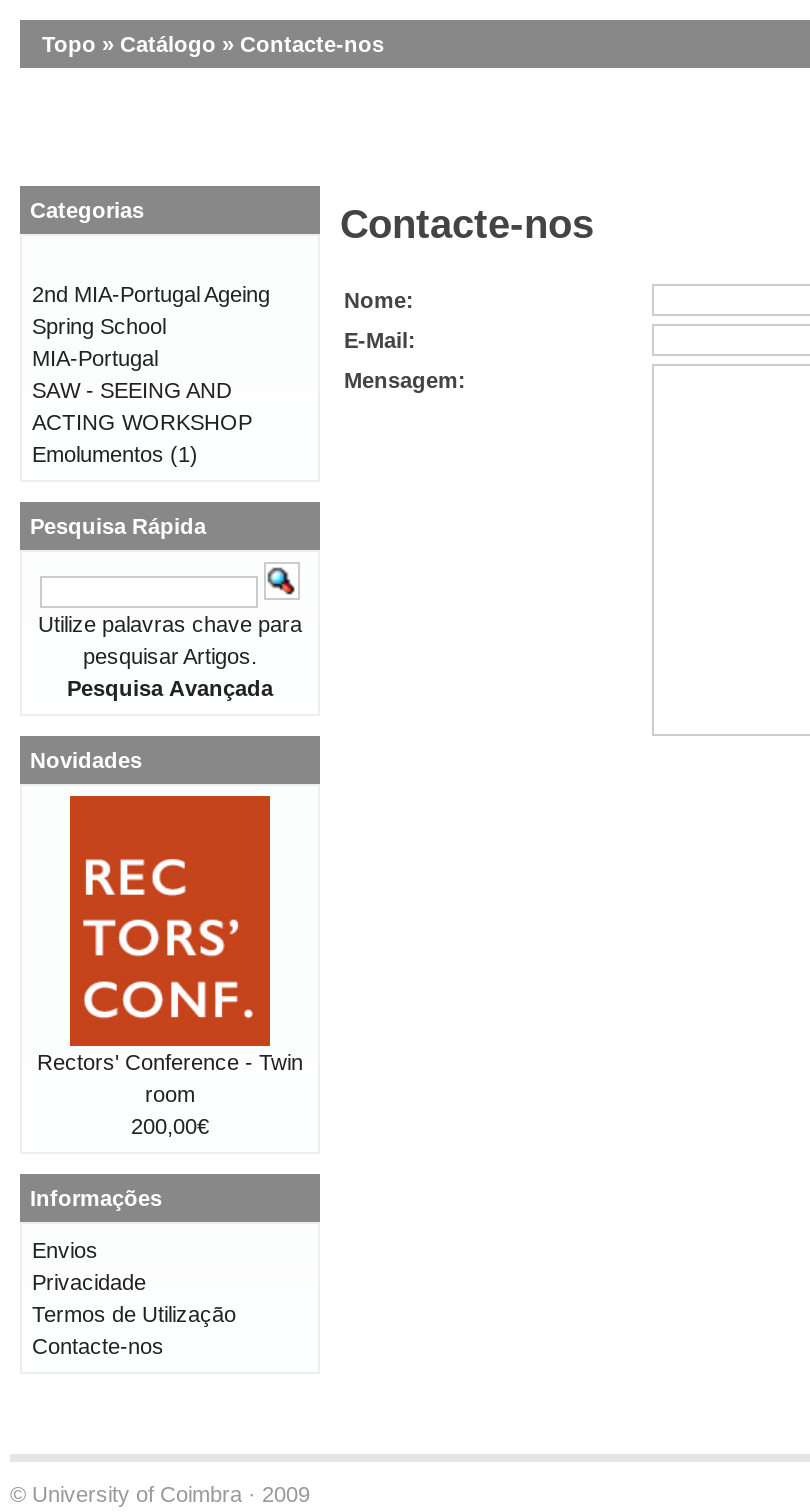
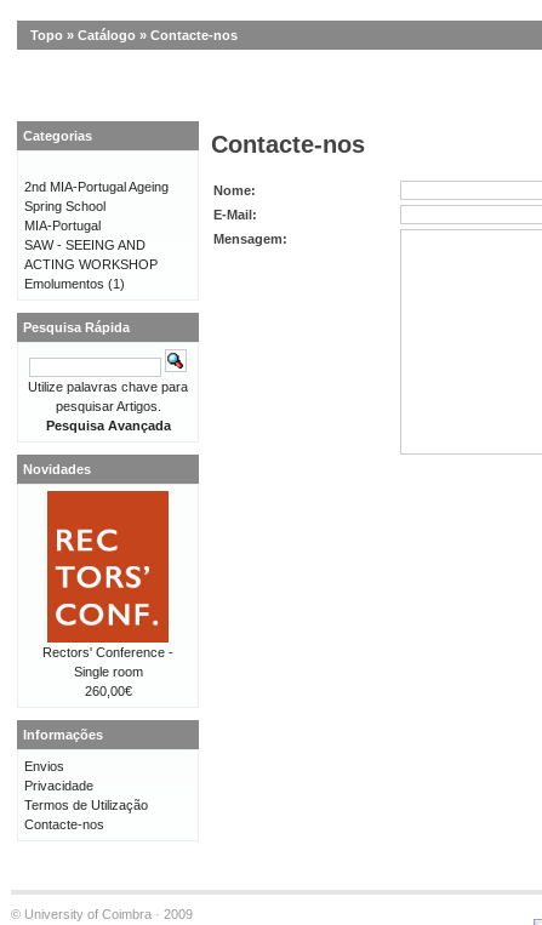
[37,1050,303,1138] Rectors' Conference - Twin | room | 200,00€ -> [42,645,173,698] Rectors' Conference - | Single room | 260,00€

